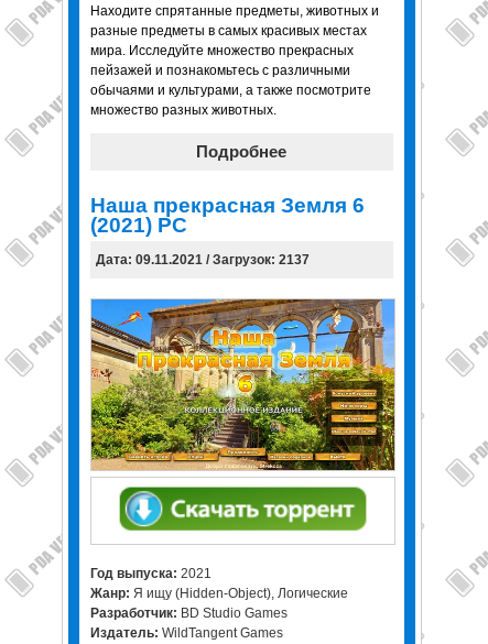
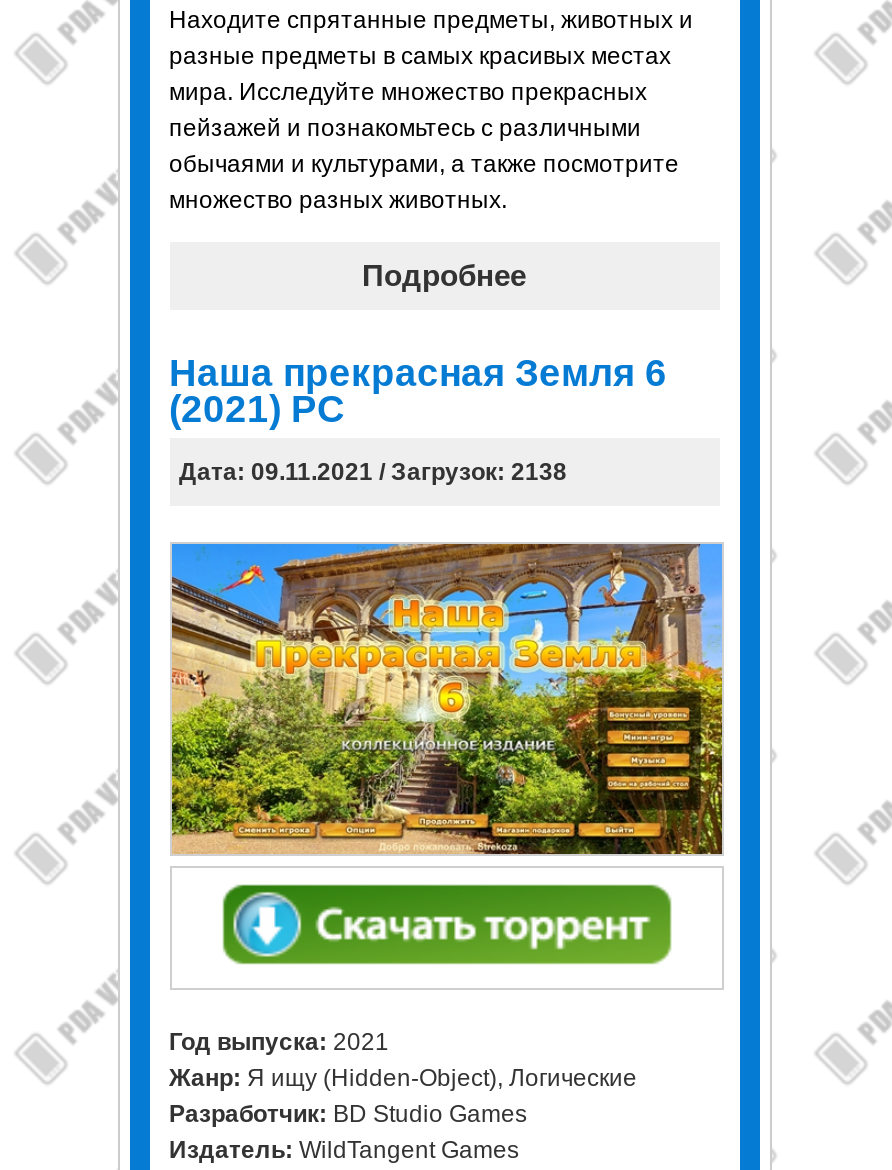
[95,252,309,267] Дата: 09.11.2021 / Загрузок: 2137 -> [179,457,567,485] Дата: 09.11.2021 / Загрузок: 2138

